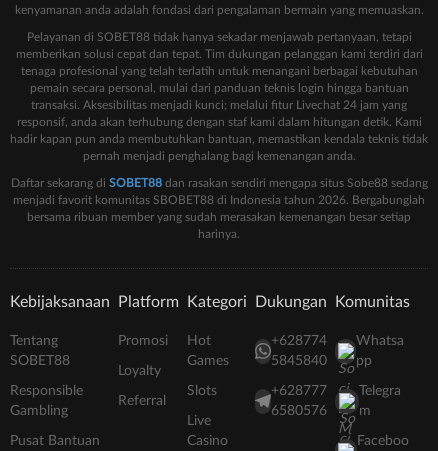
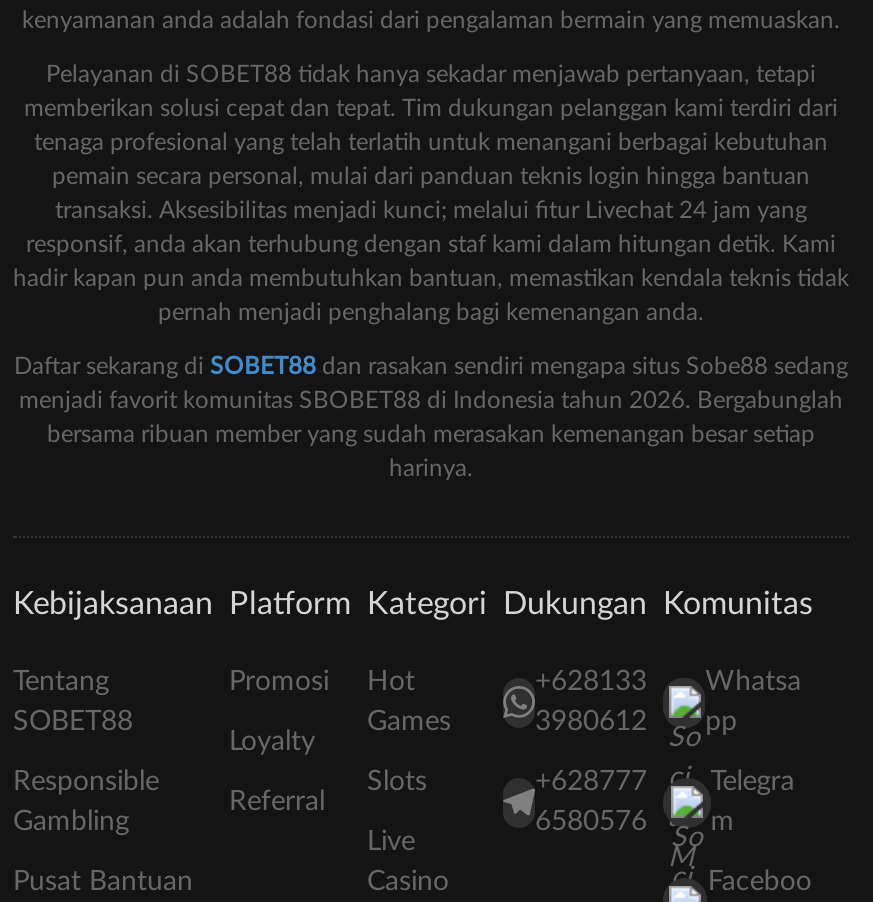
[271,334,327,348] +628774 -> [535,668,647,696] +628133
[271,354,327,368] 5845840 -> [535,708,647,736] 3980612

